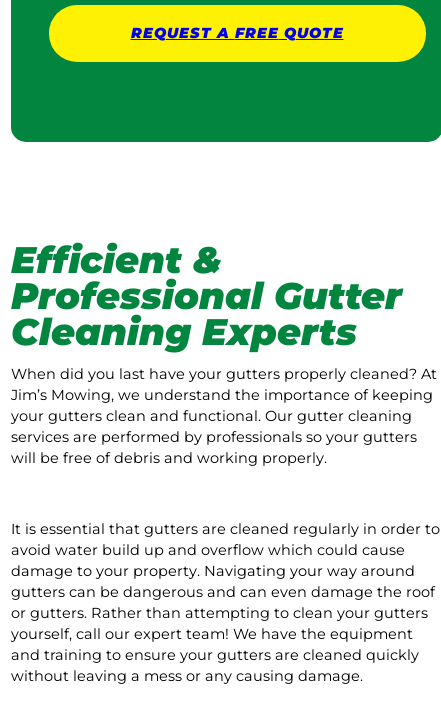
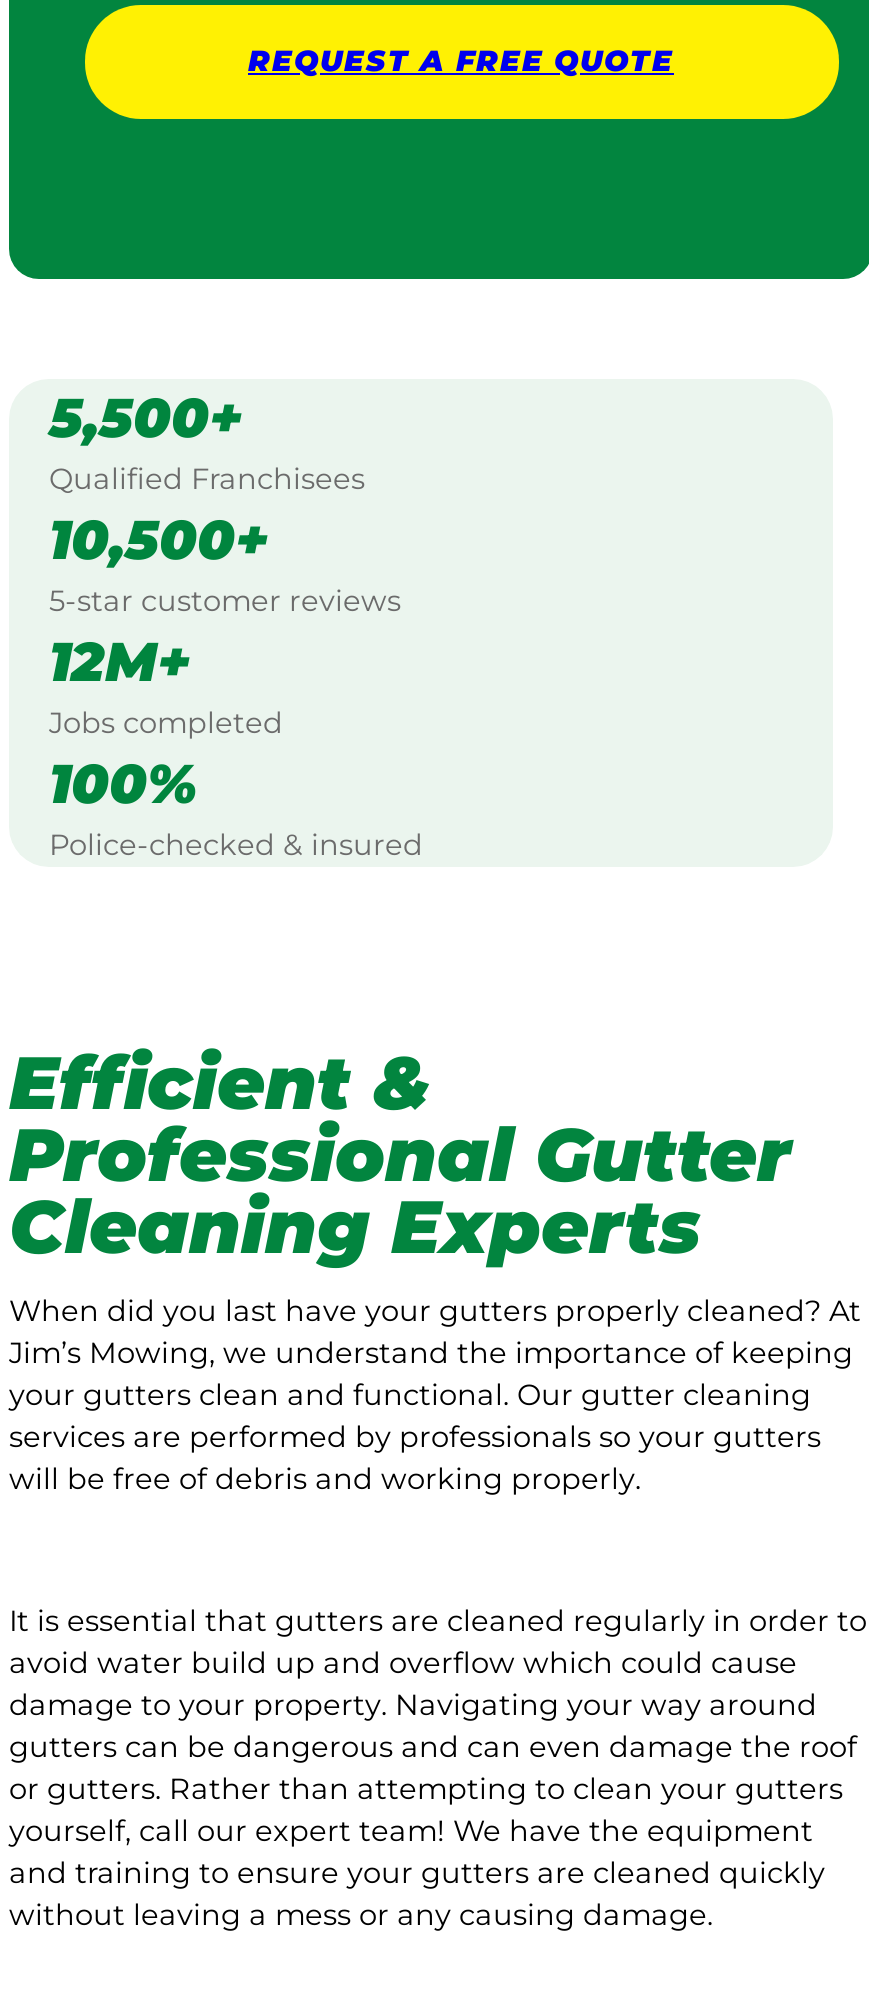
none -> [49,384,423,862] 5,500+ | Qualified Franchisees | 10,500+ | 5-star customer reviews | 12M+ | Jobs completed | 100% | Police-checked & insured

